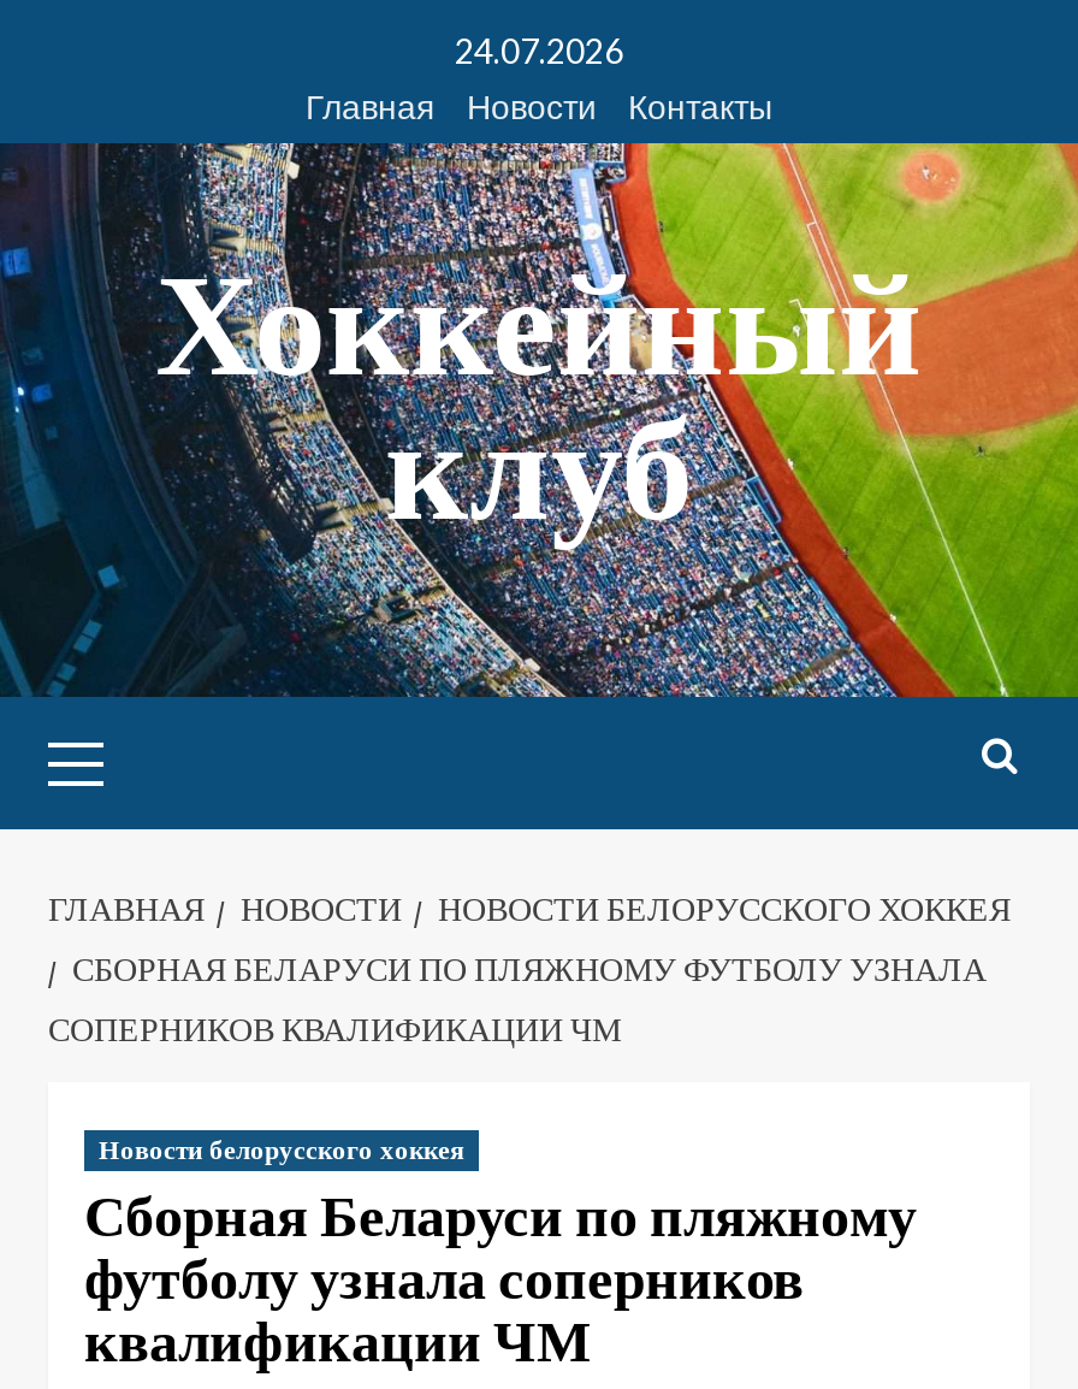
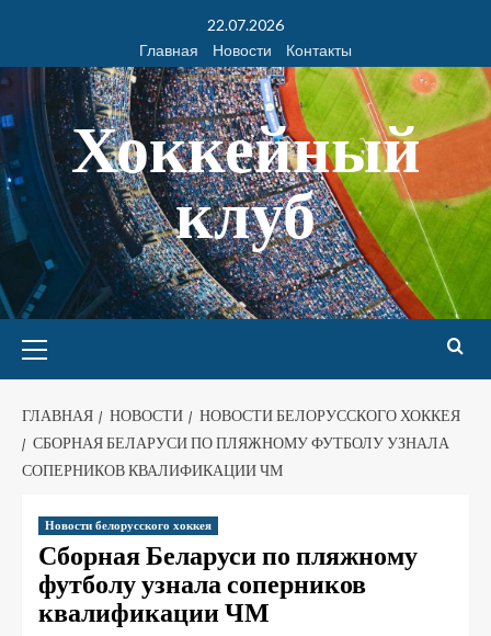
[455,30,623,71] 24.07.2026 -> [207,15,284,34] 22.07.2026

